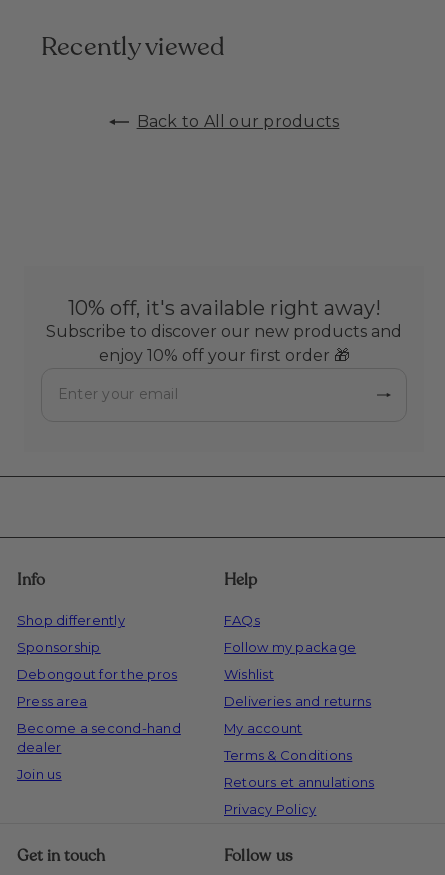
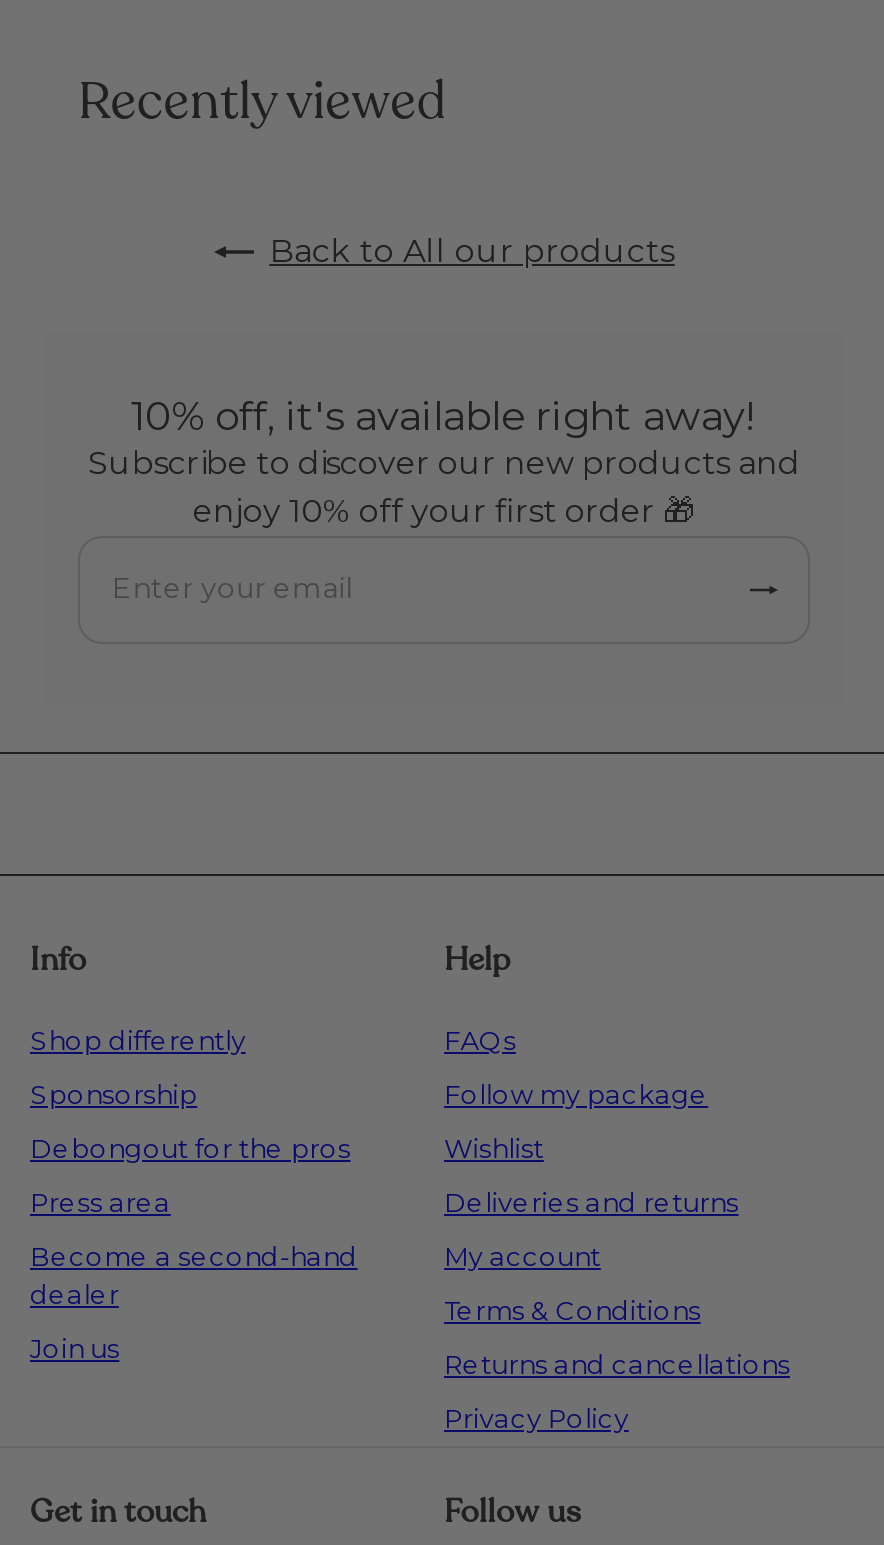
[224,774,374,790] Retours et annulations -> [444,1348,790,1380] Returns and cancellations

